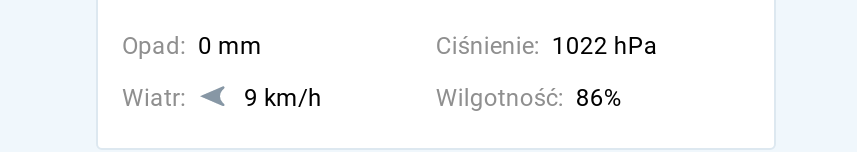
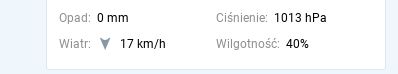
[436,32,658,60] Ciśnienie: 1022 hPa -> [216,11,327,25] Ciśnienie: 1013 hPa
[244,84,622,112] 9 km/h | Wilgotność: 86% -> [120,37,309,51] 17 km/h | Wilgotność: 40%

